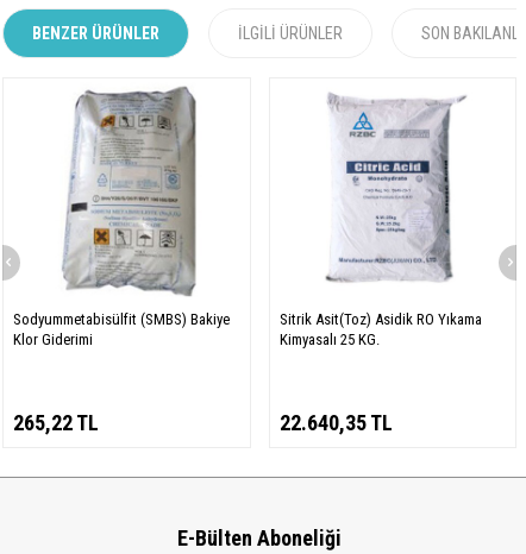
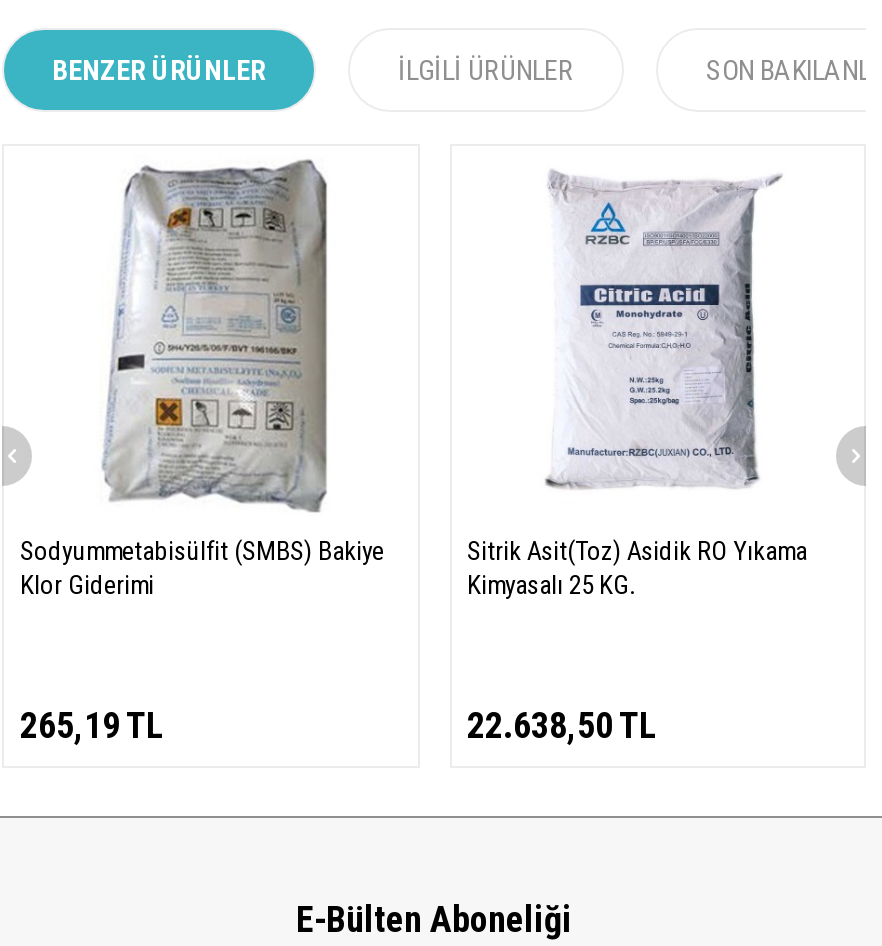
[13,410,99,435] 265,22 TL -> [20,703,164,745] 265,19 TL
[279,410,392,435] 22.640,35 TL -> [467,703,657,745] 22.638,50 TL

